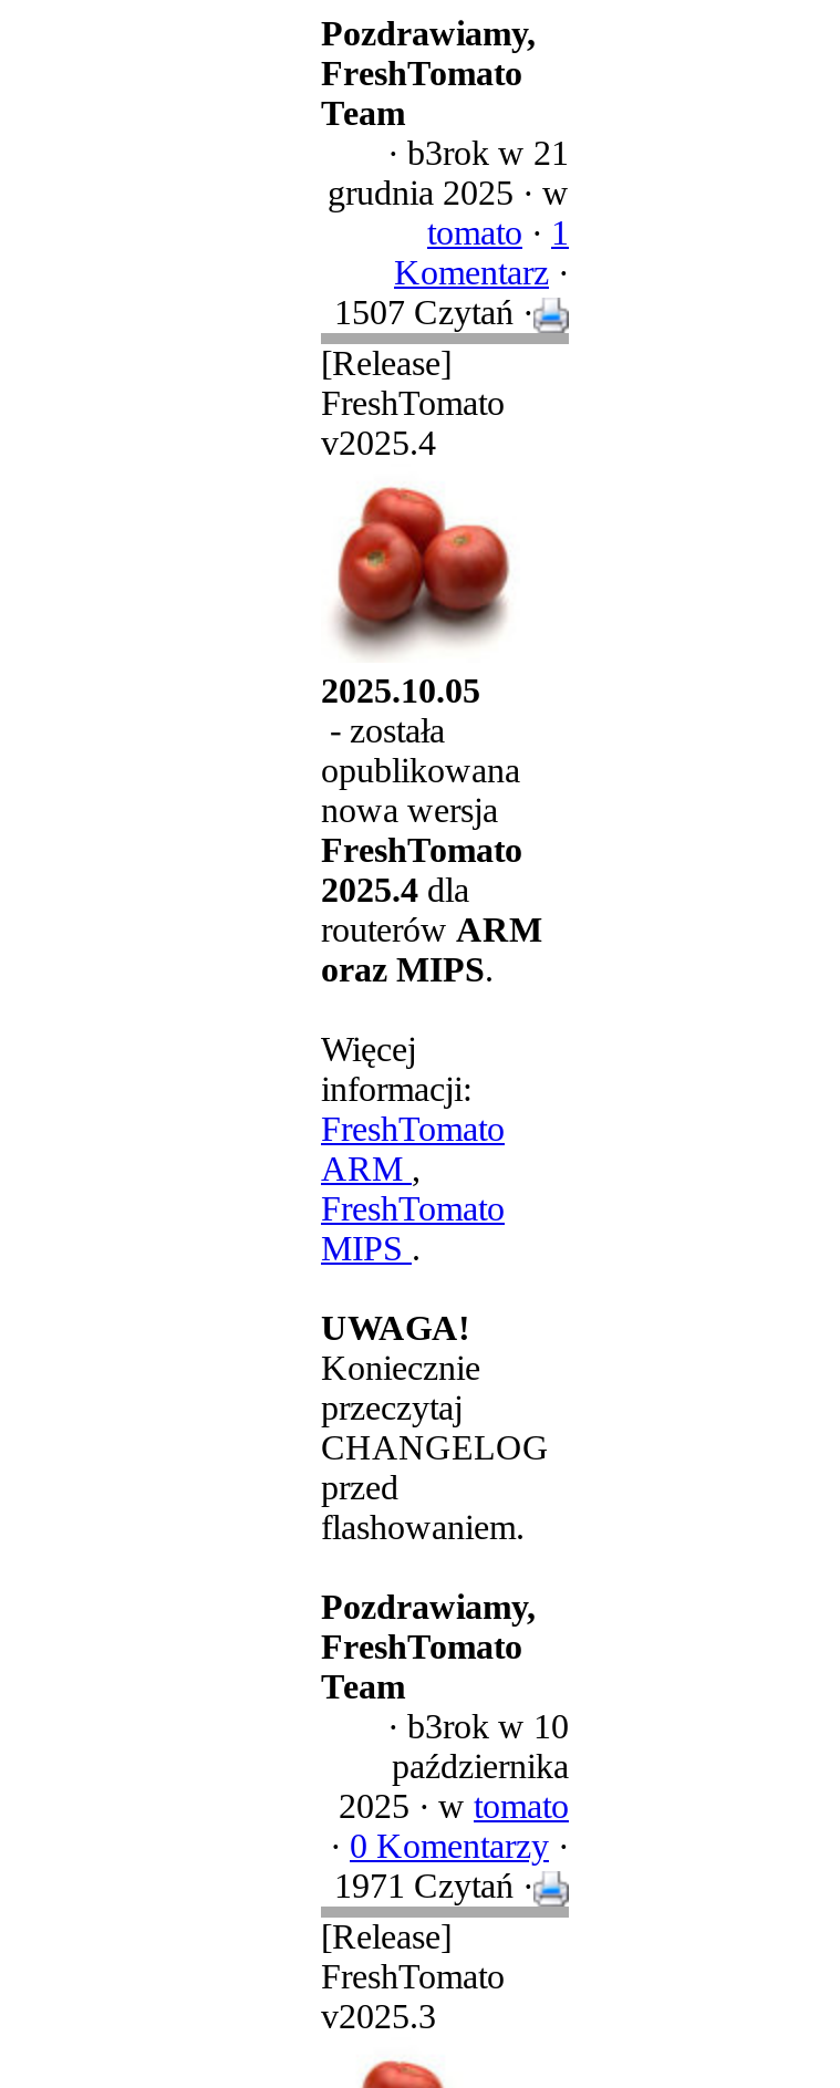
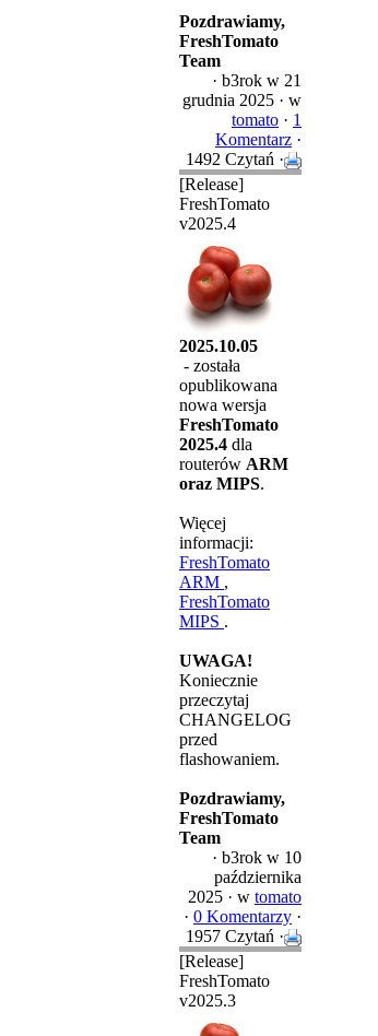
[334,293,533,331] 1507 Czytań · -> [186,150,284,168] 1492 Czytań ·
[334,1867,533,1904] 1971 Czytań · -> [186,927,284,945] 1957 Czytań ·

